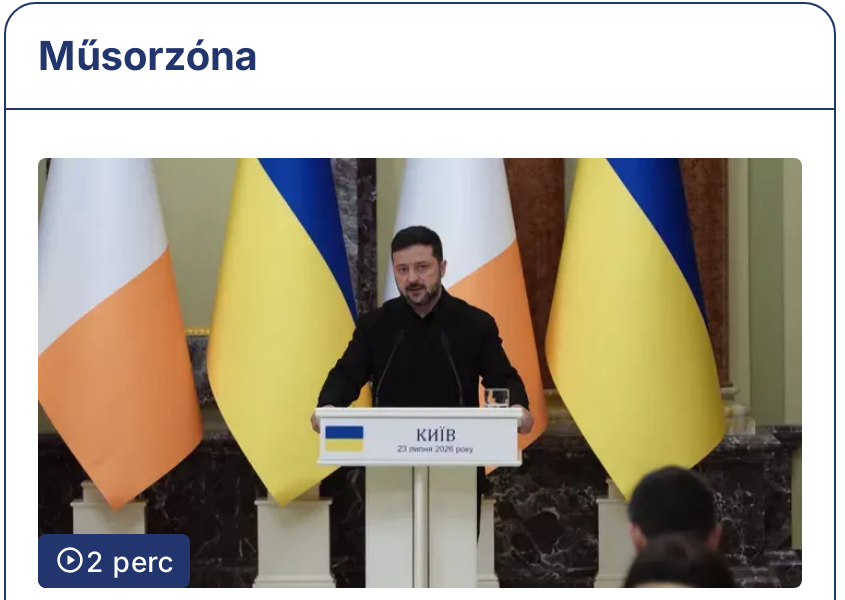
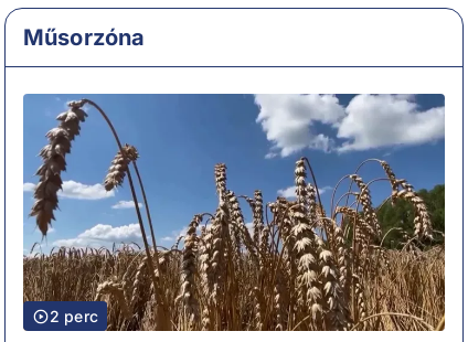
[36,156,804,590] [image] -> [22,93,446,332] [image]

